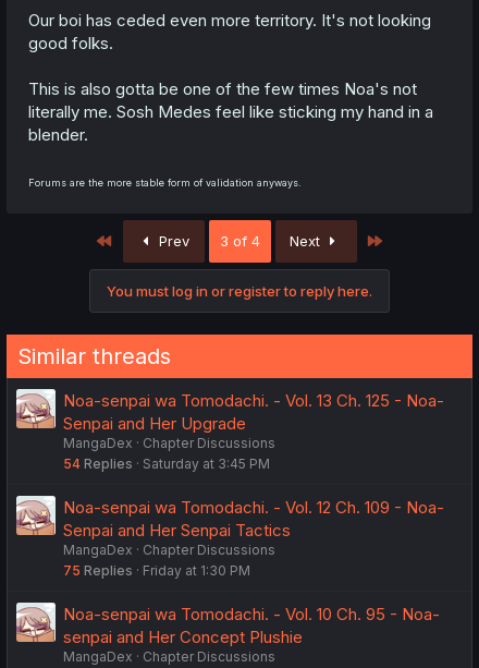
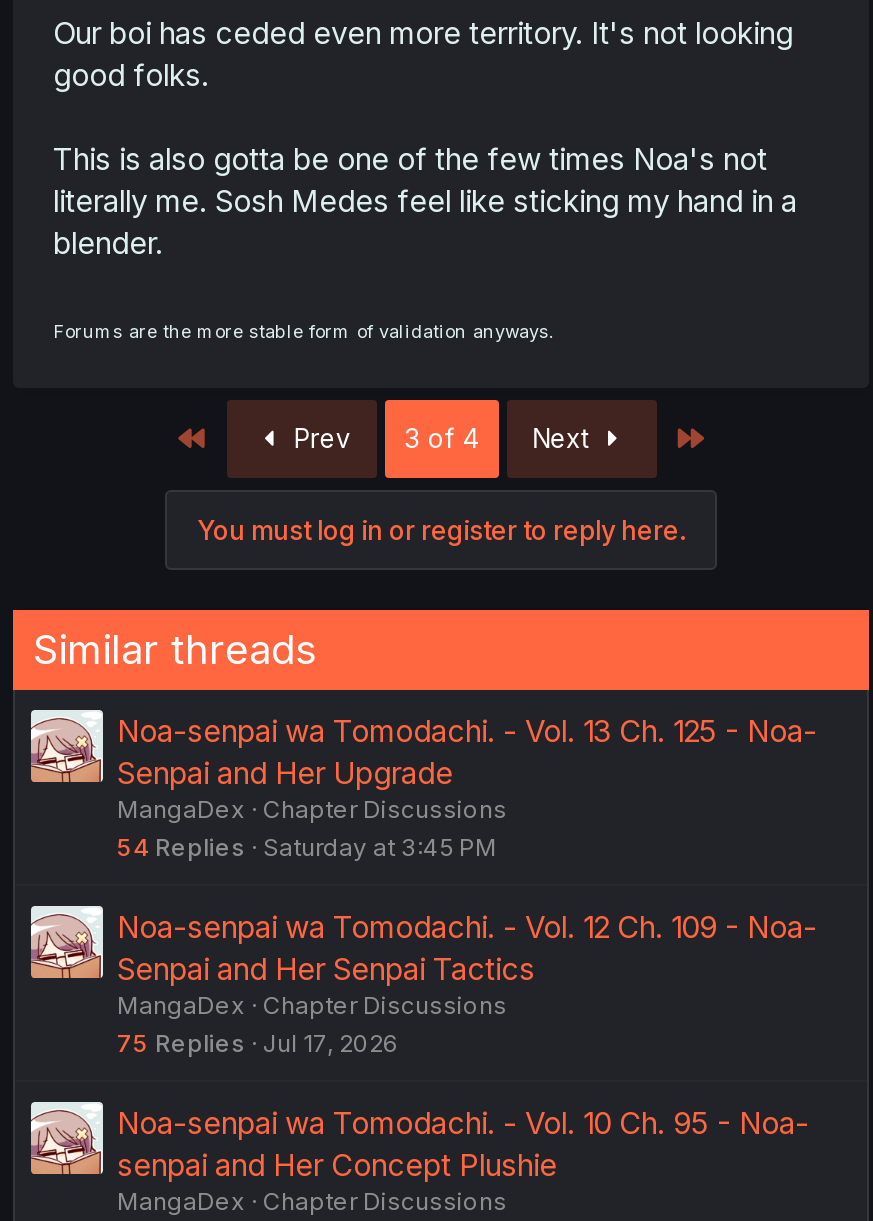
[63,562,250,579] 75 Replies Friday at 1:30 PM -> [117,1027,399,1057] 75 Replies Jul 17, 2026

